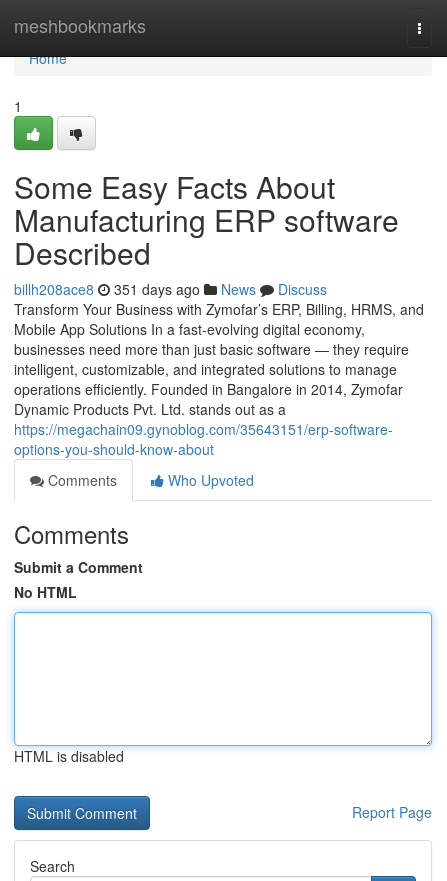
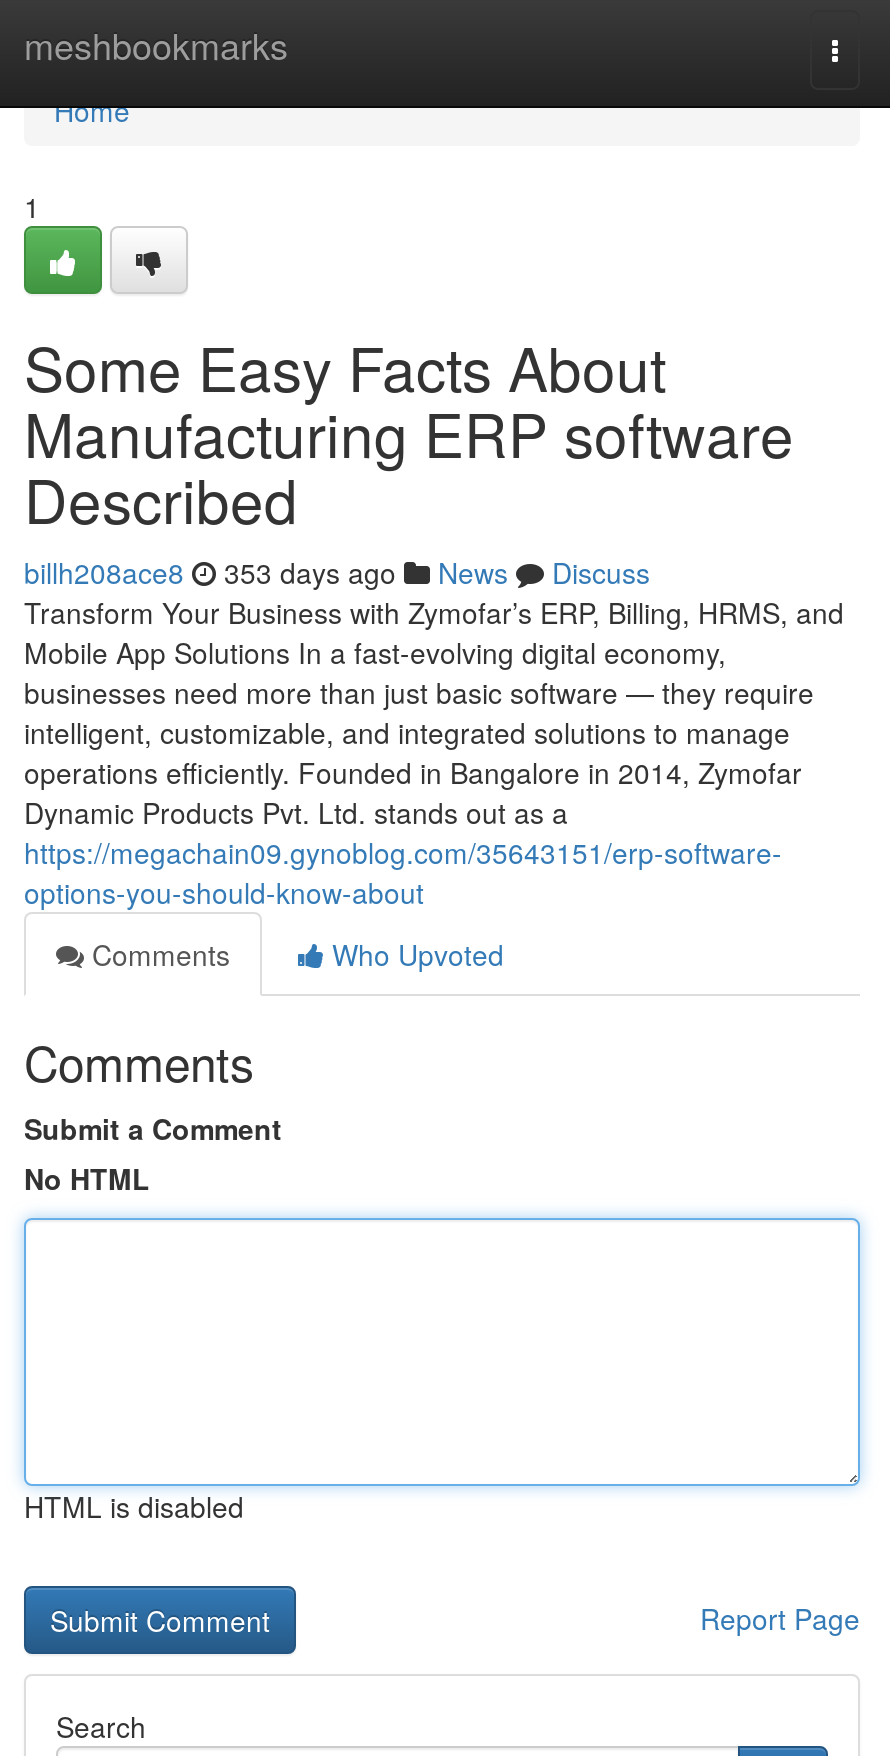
[14,279,327,299] billh208ace8 351 days ago News Discuss -> [24,552,650,592] billh208ace8 353 days ago News Discuss

